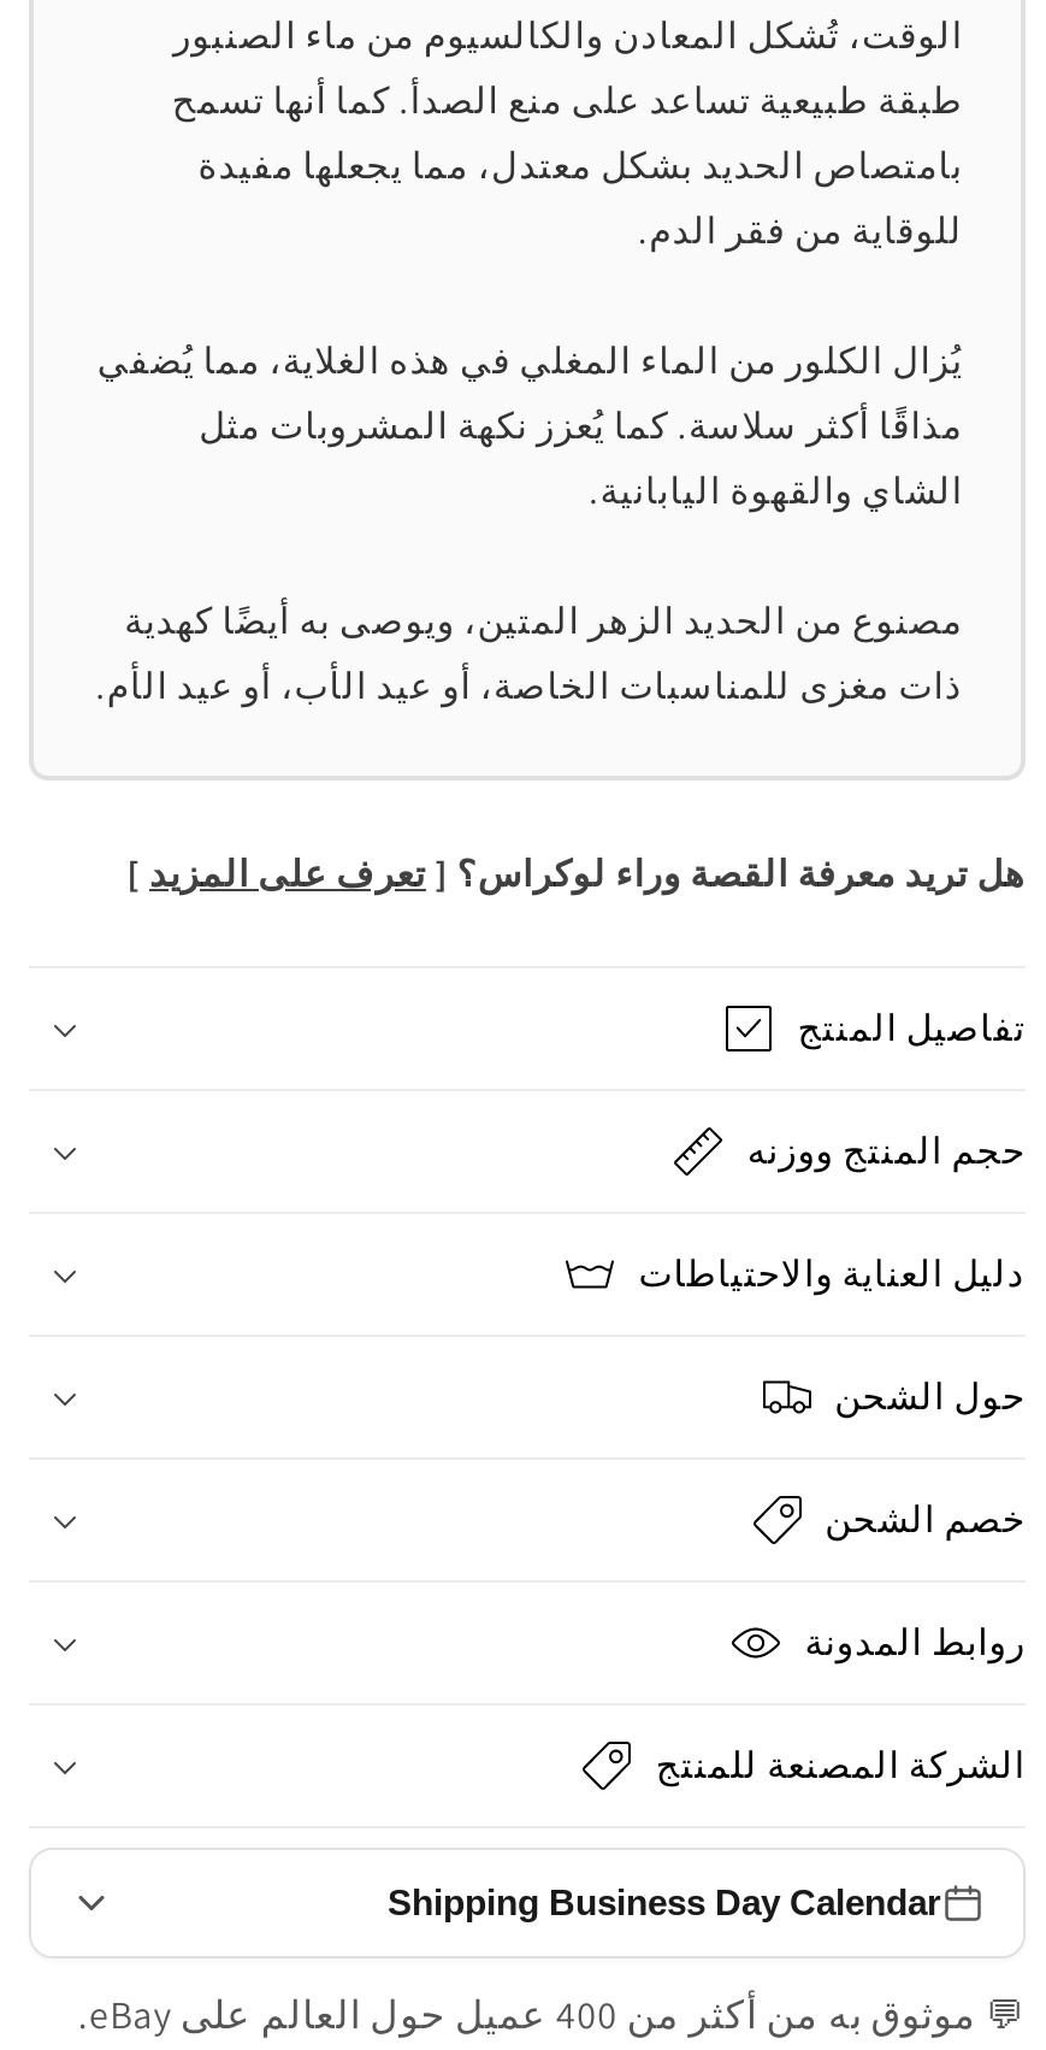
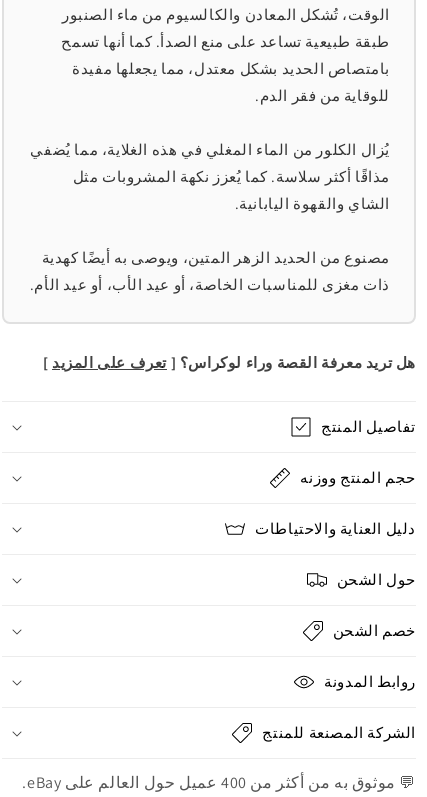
[388,1881,941,1922] Shipping Business Day Calendar -> none

